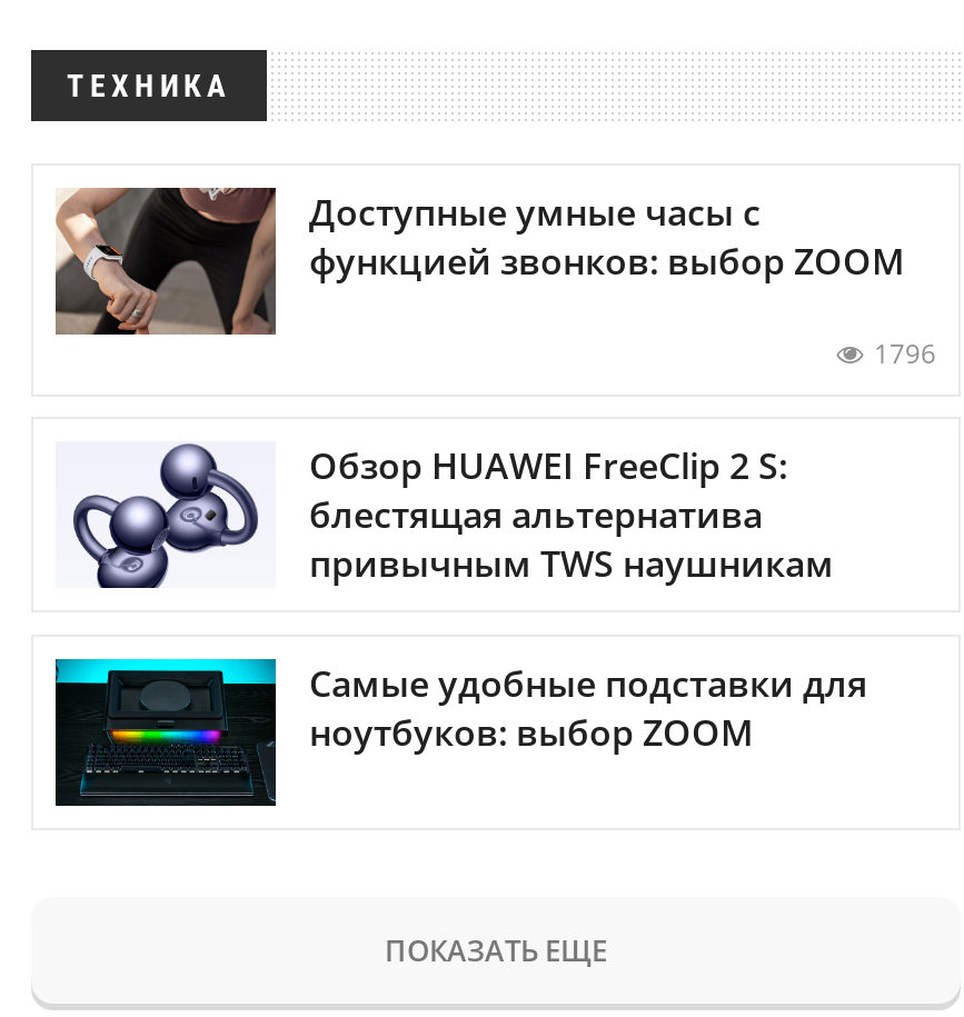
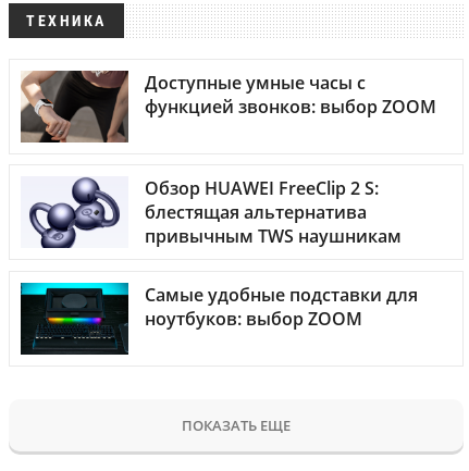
[874,335,936,373] 1796 -> none

